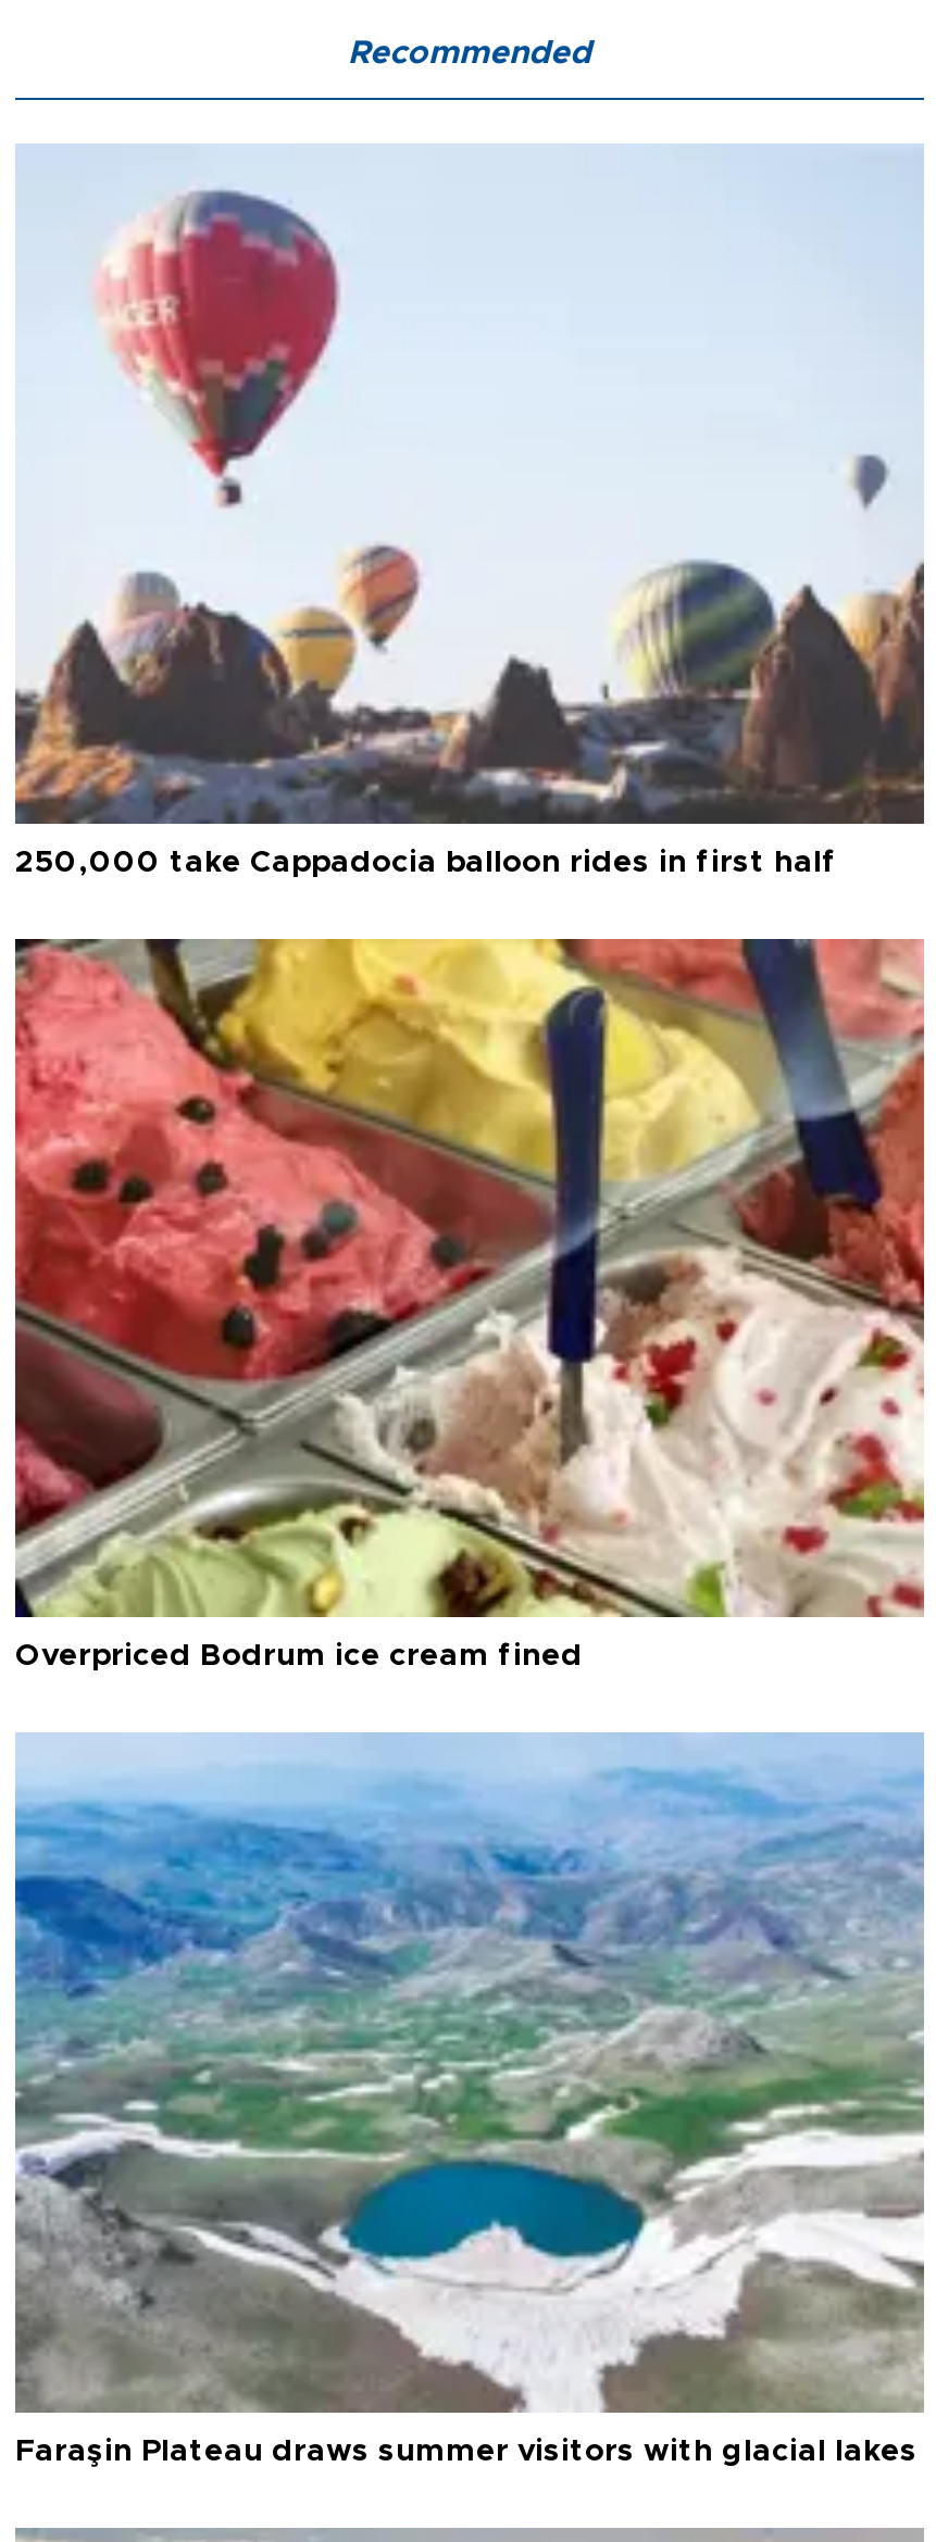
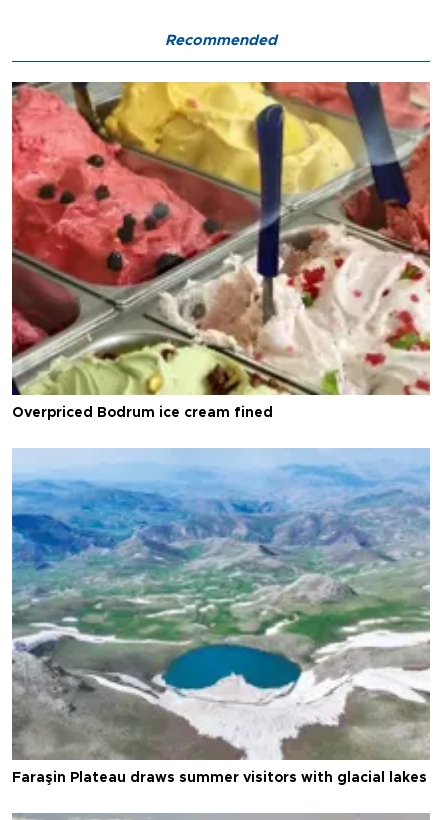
[13,143,926,877] [image] | 250,000 take Cappadocia balloon rides in first half -> none

